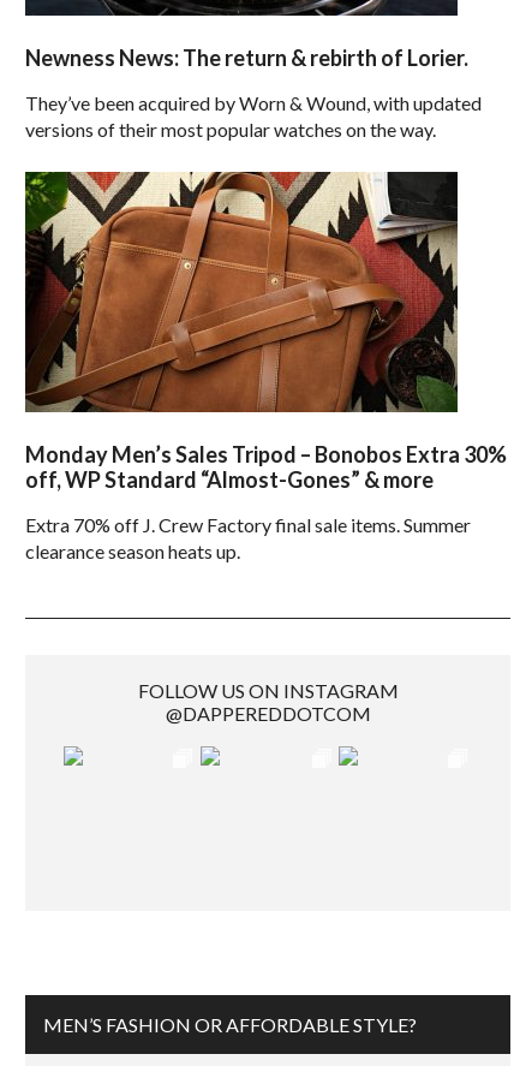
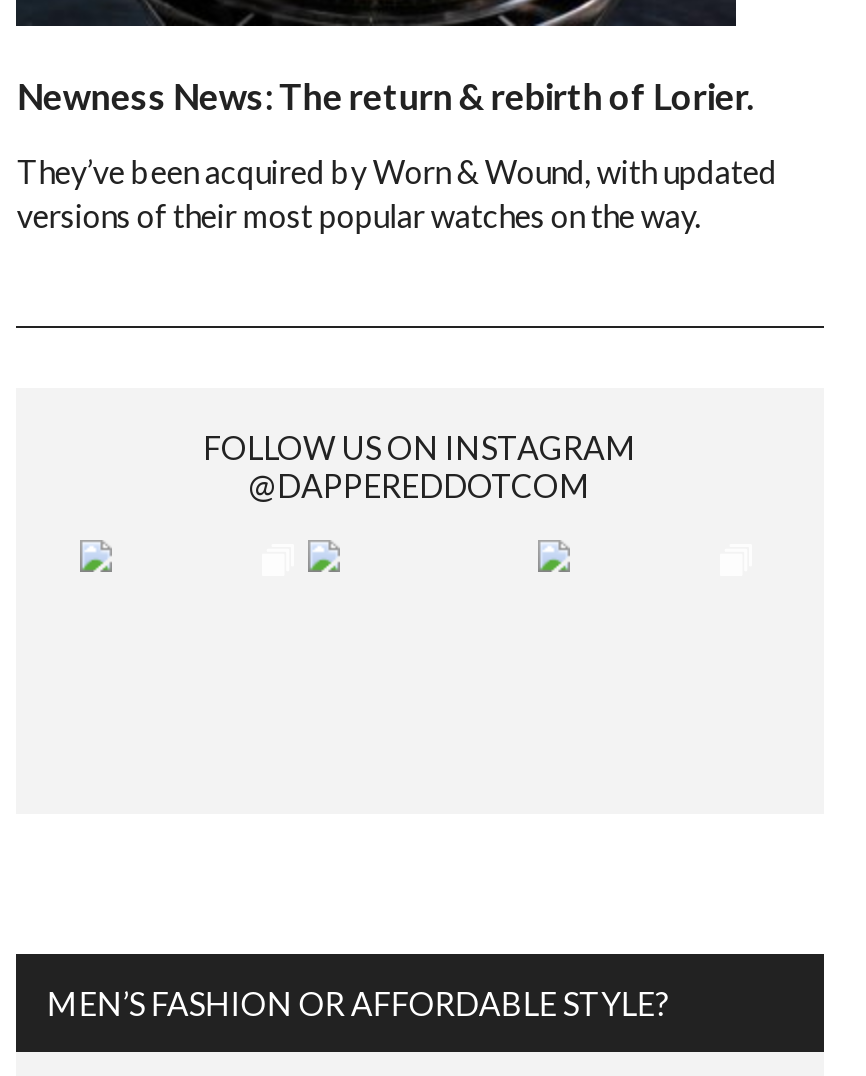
[24,171,507,563] [image] | Monday Men’s Sales Tripod – Bonobos Extra 30% | off, WP Standard “Almost-Gones” & more | Extra 70% off J. Crew Factory final sale items. Summer | clearance season heats up. -> none

